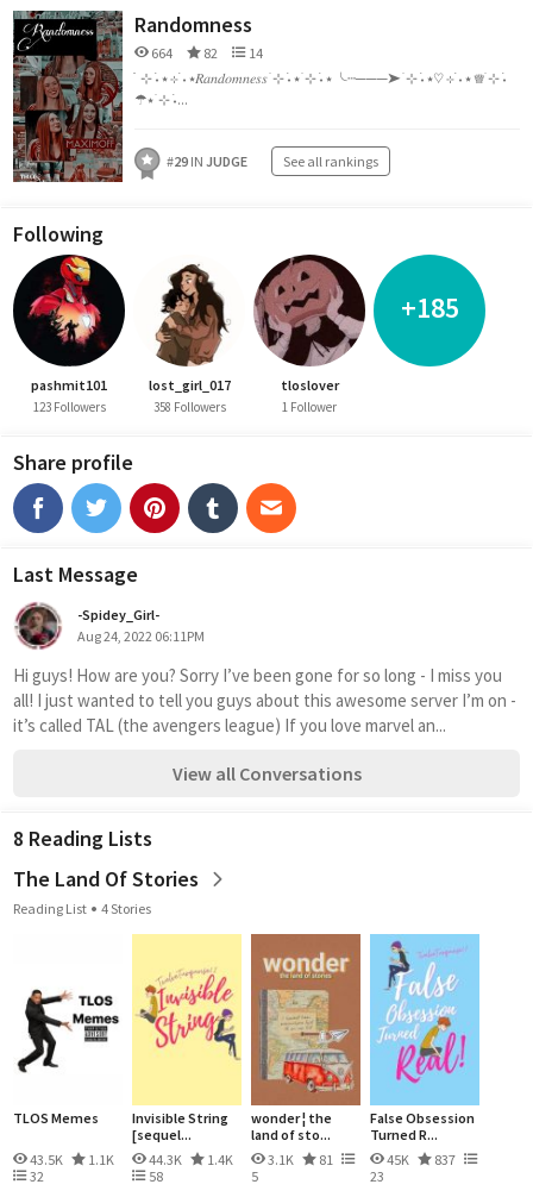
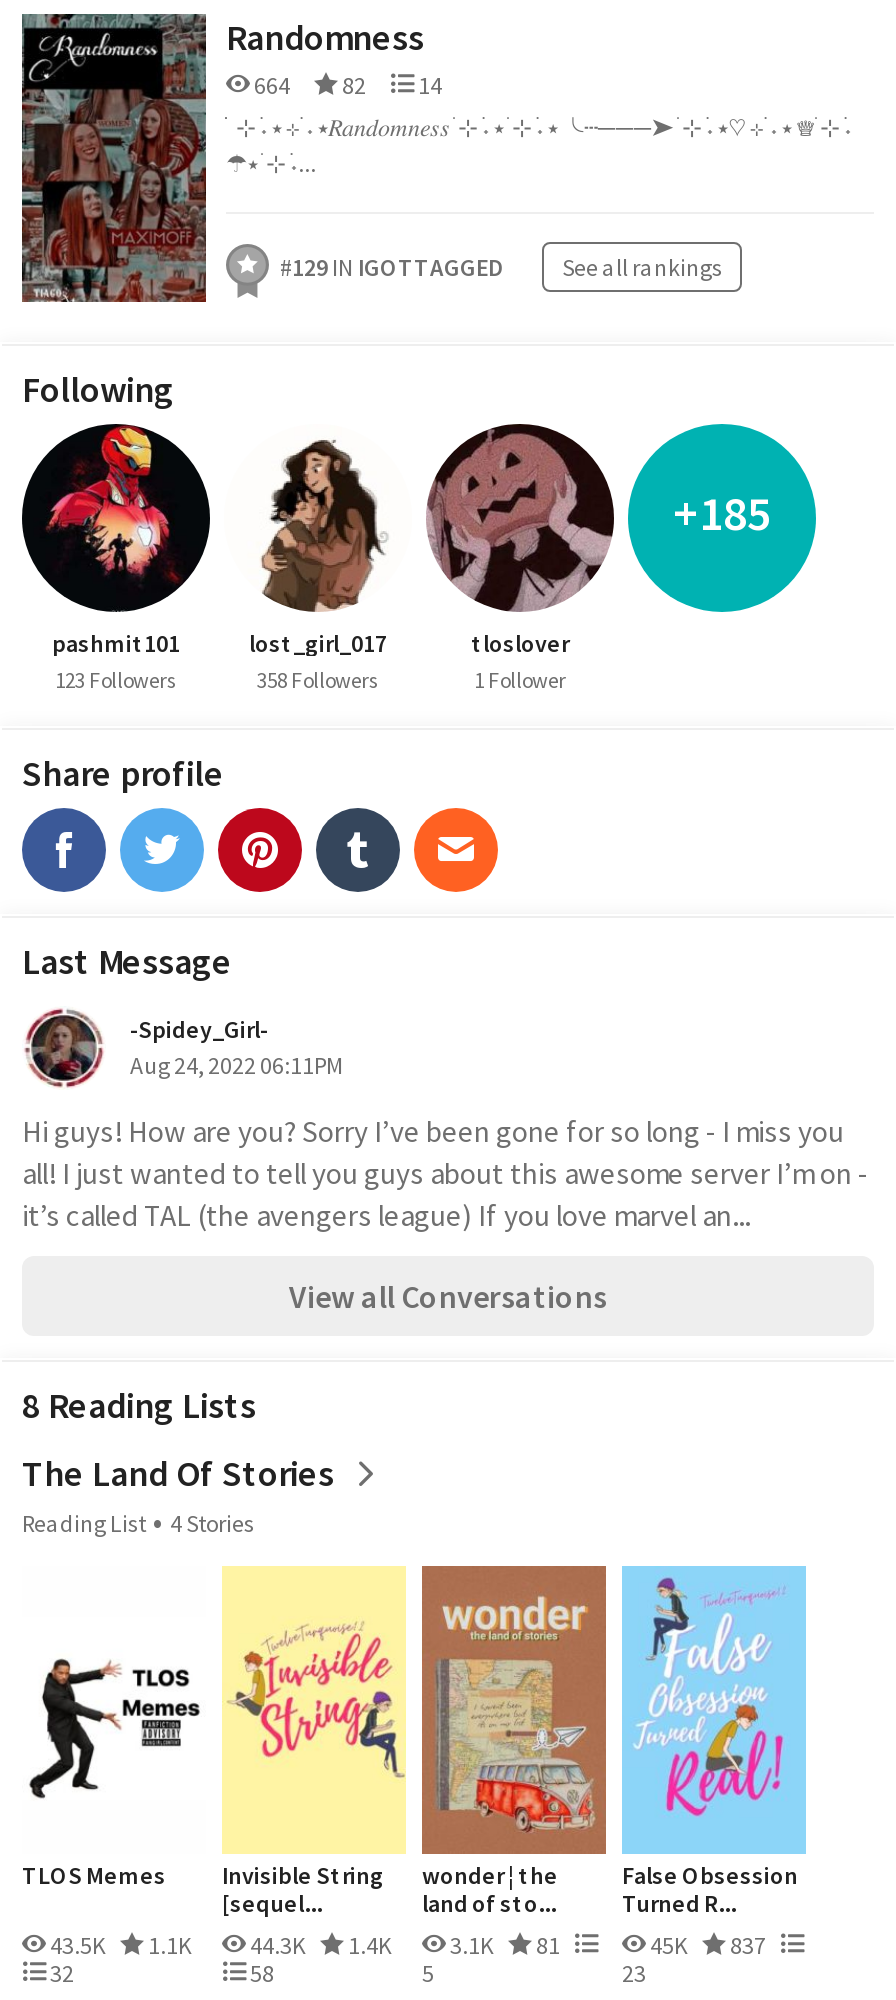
[167,152,247,170] #29 IN JUDGE -> [280,252,502,282] #129 IN IGOTTAGGED

